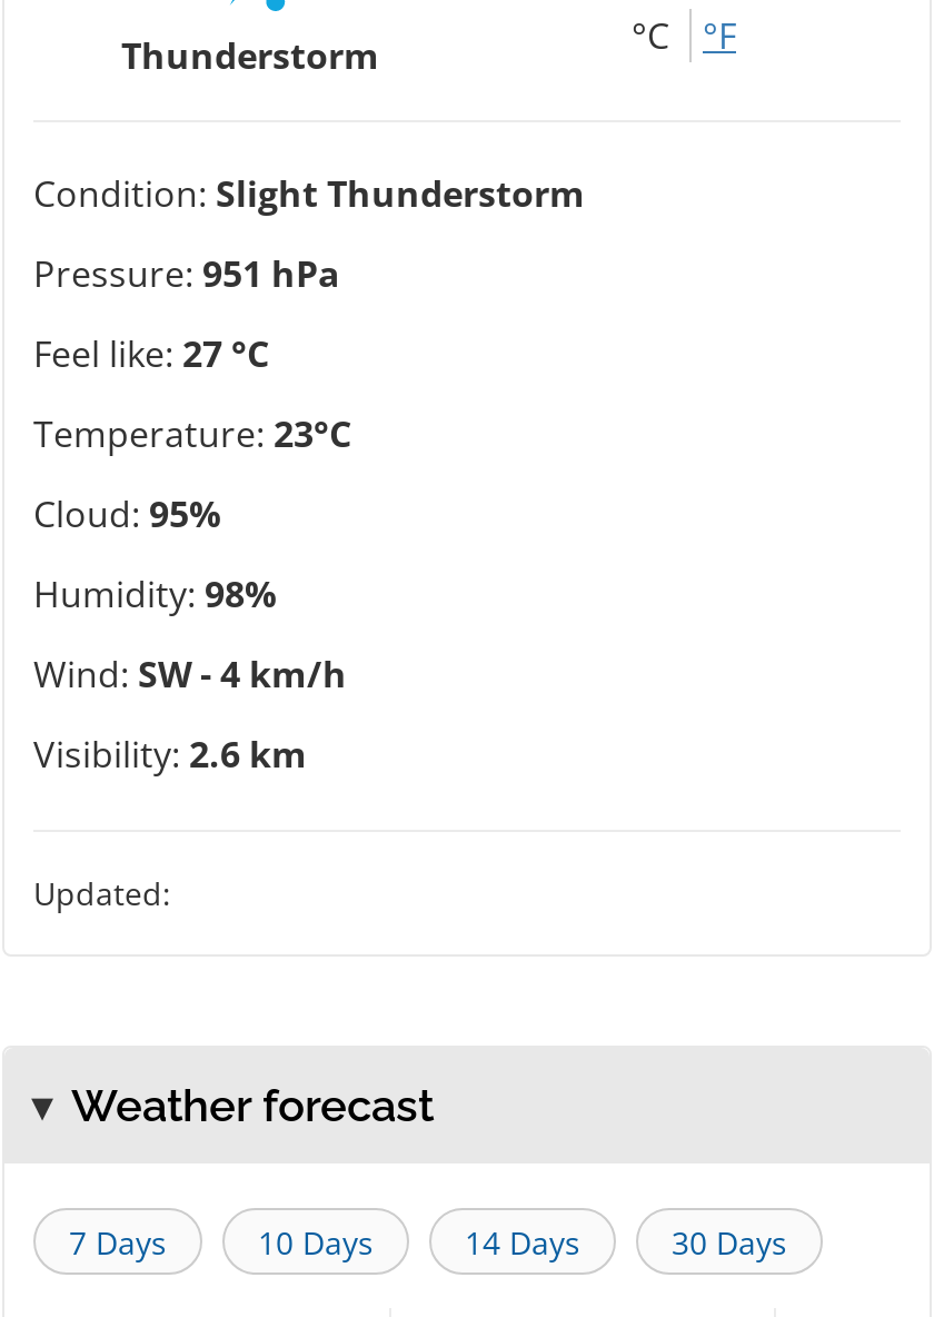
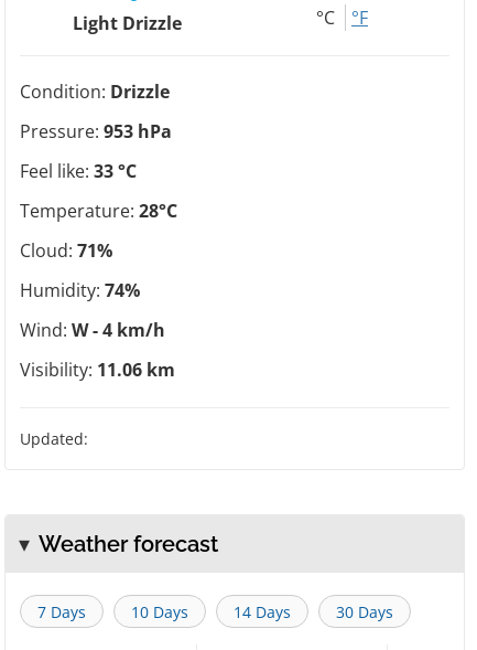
[121,32,379,81] Thunderstorm -> [73,11,182,36] Light Drizzle
[33,170,585,219] Condition: Slight Thunderstorm -> [20,80,170,104] Condition: Drizzle
[33,250,340,299] Pressure: 951 hPa -> [20,120,172,144] Pressure: 953 hPa
[33,330,269,379] Feel like: 27 °C -> [20,159,137,184] Feel like: 33 °C
[33,410,351,459] Temperature: 23°C -> [20,199,177,223] Temperature: 28°C
[33,490,220,539] Cloud: 95% -> [20,239,112,263] Cloud: 71%
[33,570,276,619] Humidity: 98% -> [20,279,140,303] Humidity: 74%
[33,650,347,699] Wind: SW - 4 km/h -> [20,318,165,343] Wind: W - 4 km/h
[33,731,307,780] Visibility: 2.6 km -> [20,358,175,382] Visibility: 11.06 km

